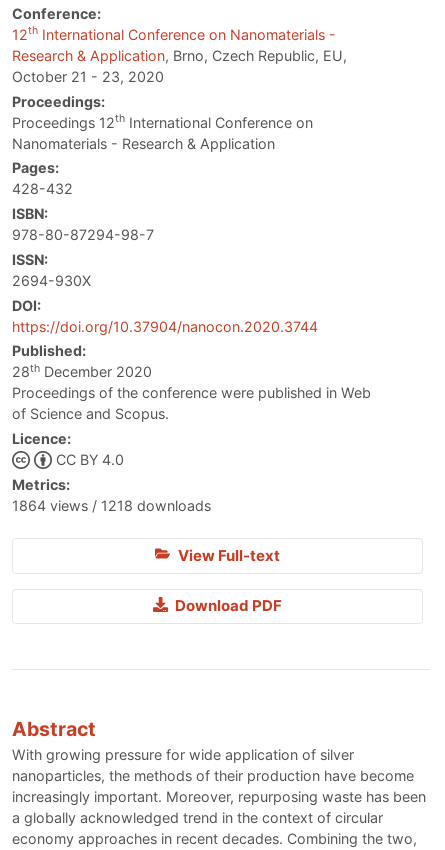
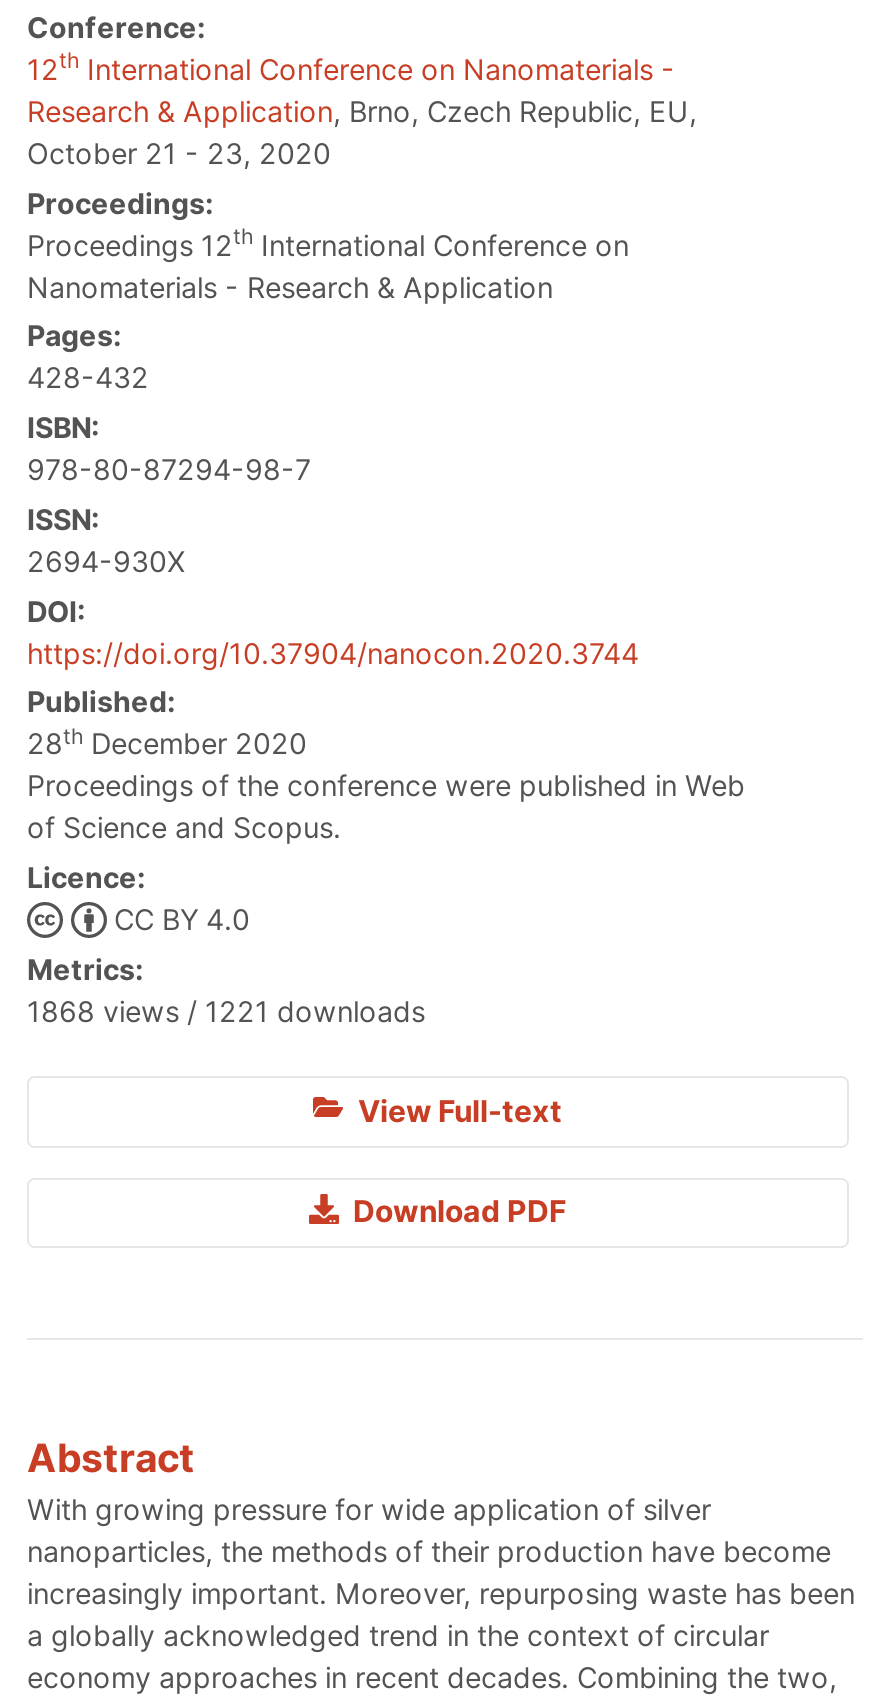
[12,497,211,514] 1864 views / 1218 downloads -> [27,994,425,1028] 1868 views / 1221 downloads

